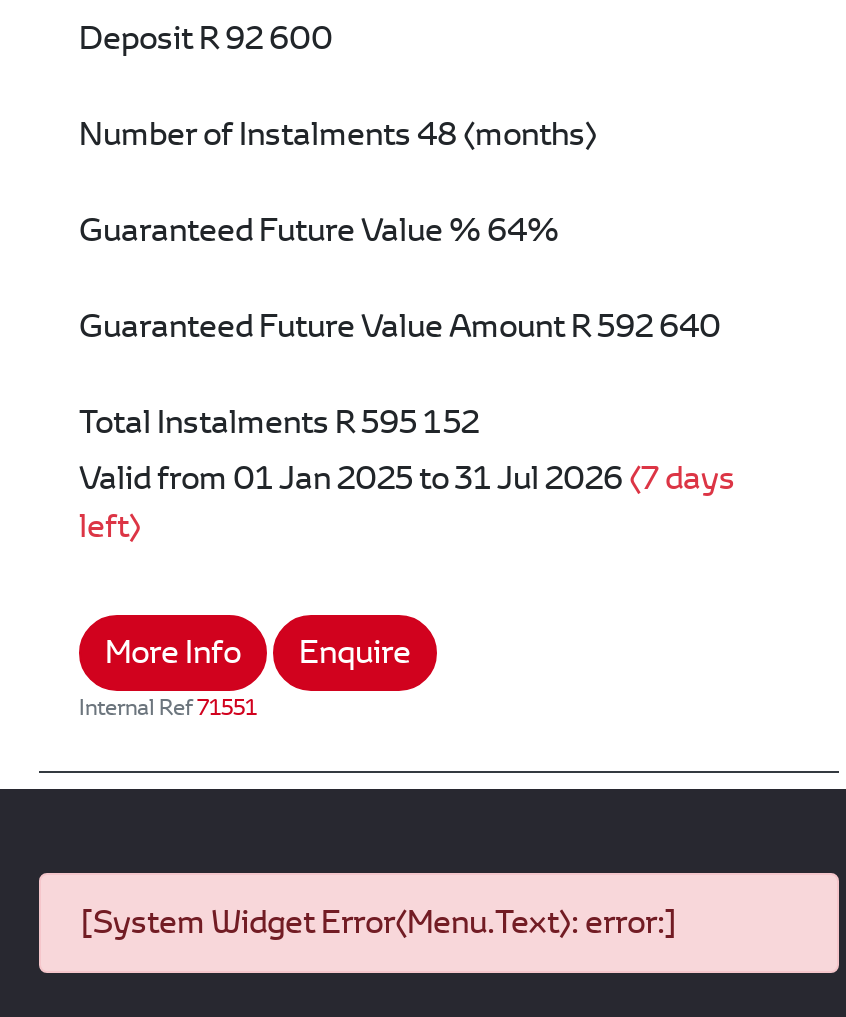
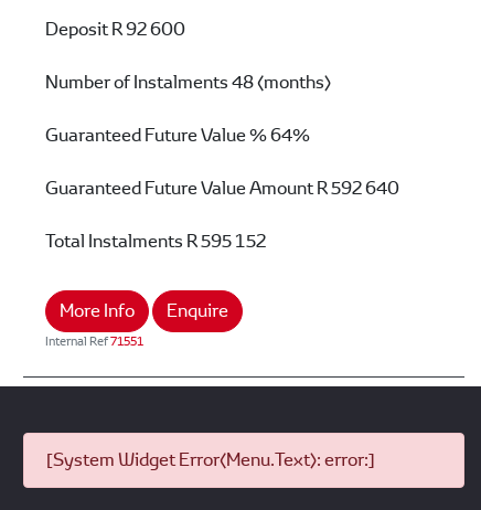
[79,457,735,547] Valid from 01 Jan 2025 to 31 Jul 2026 (7 days | left) -> none

